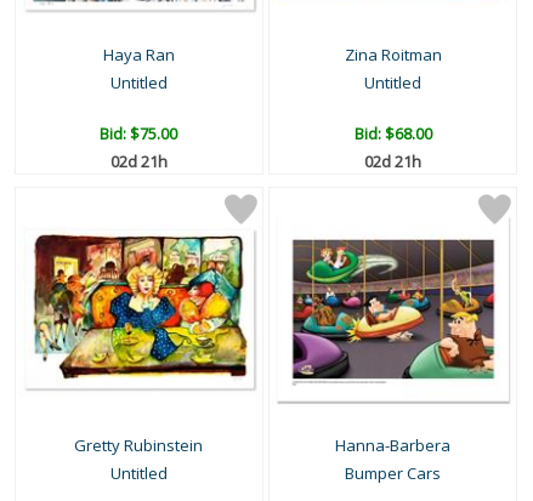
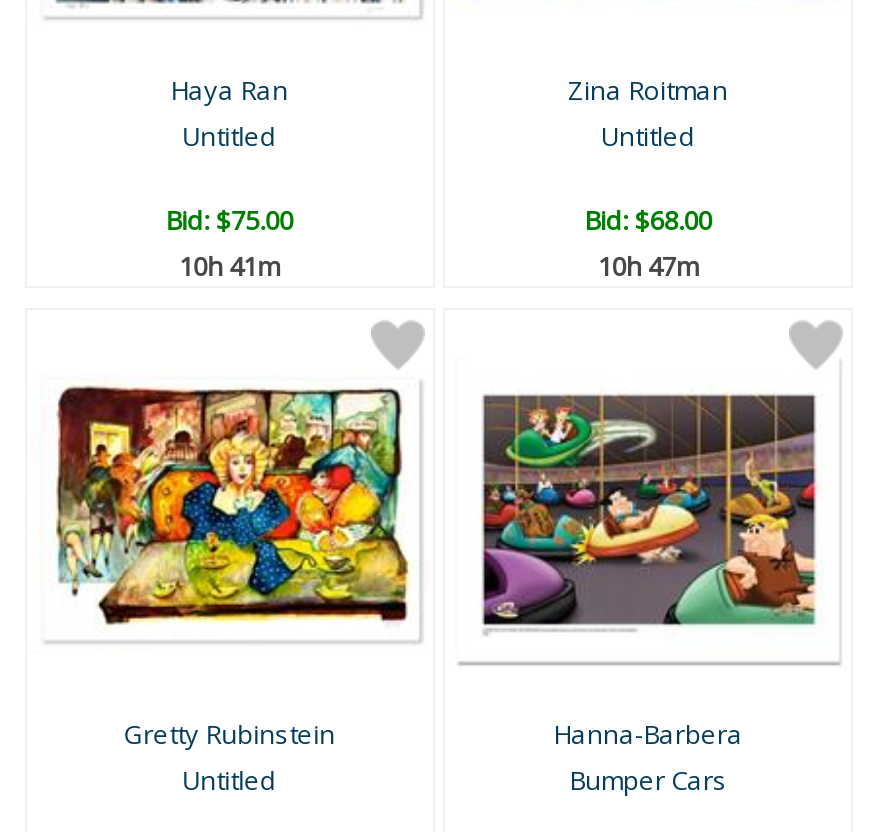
[110,151,167,173] 02d 21h -> [179,249,279,285] 10h 41m
[364,151,421,173] 02d 21h -> [598,249,698,285] 10h 47m

